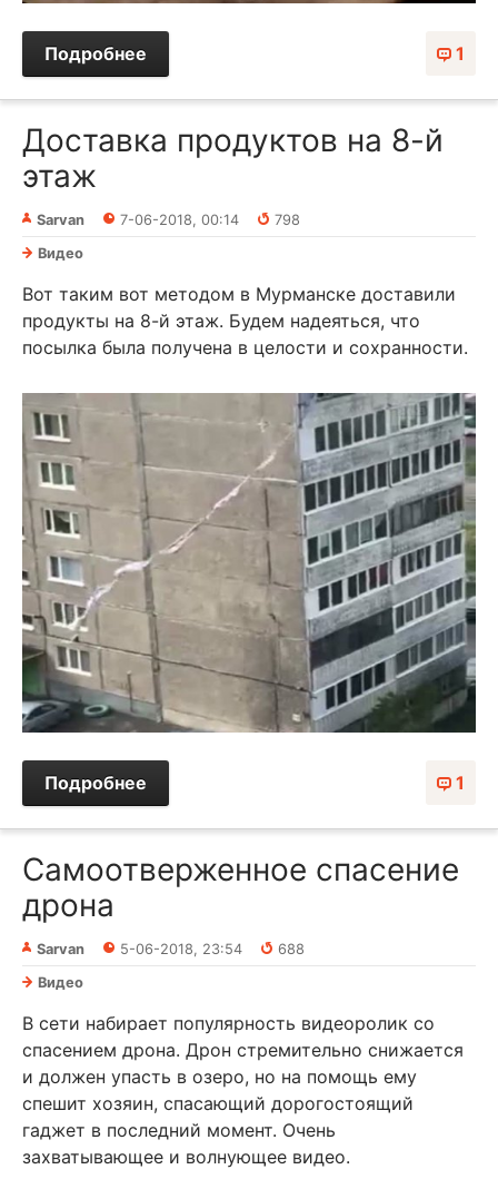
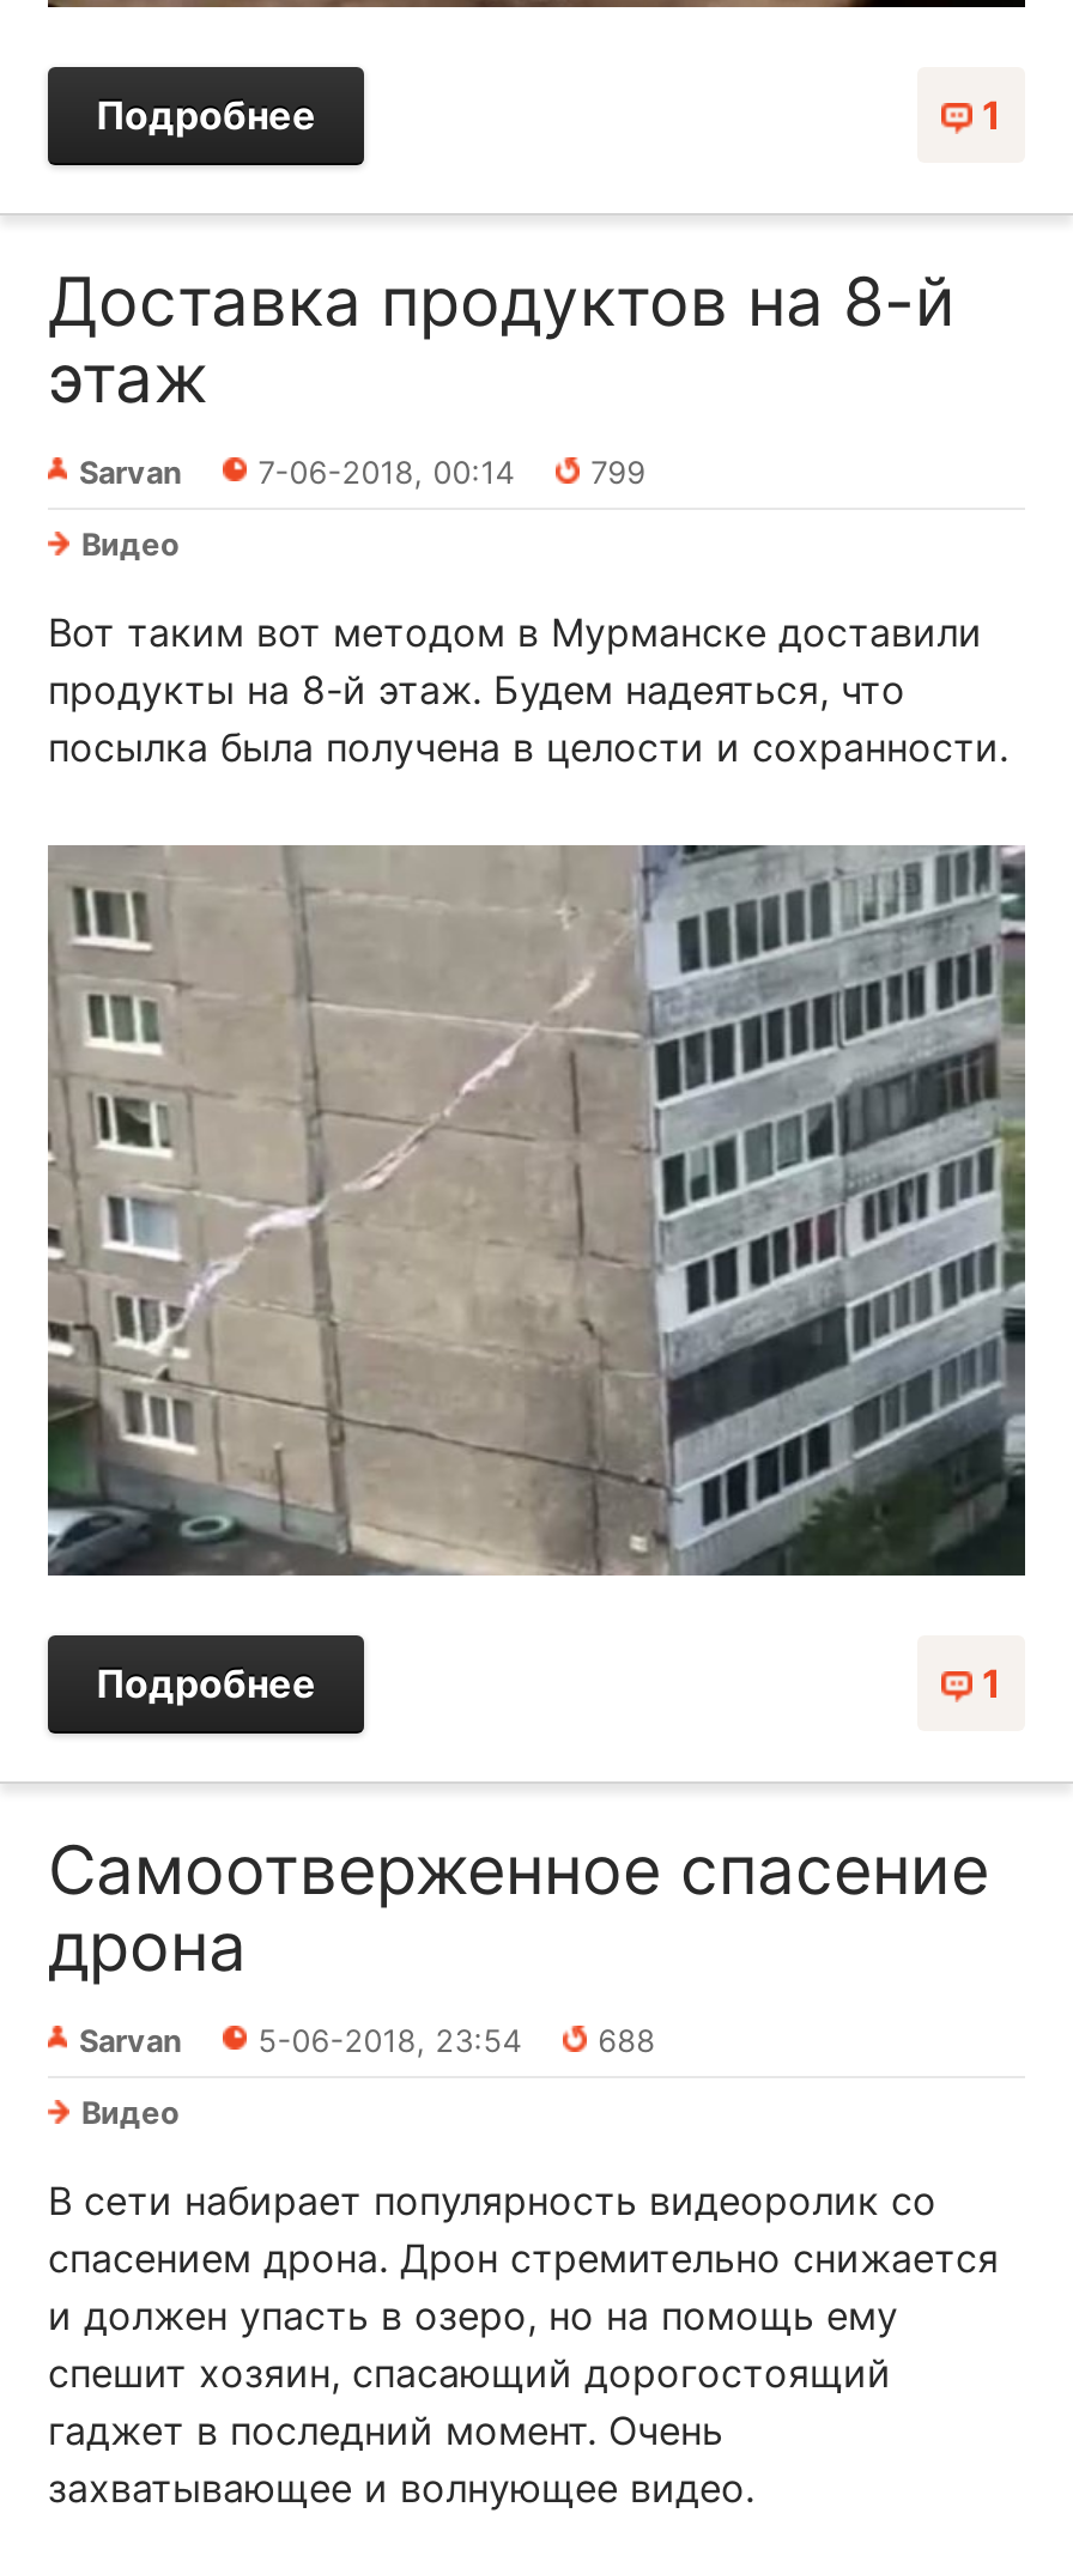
[274,211,300,228] 798 -> [591,454,646,490] 799

